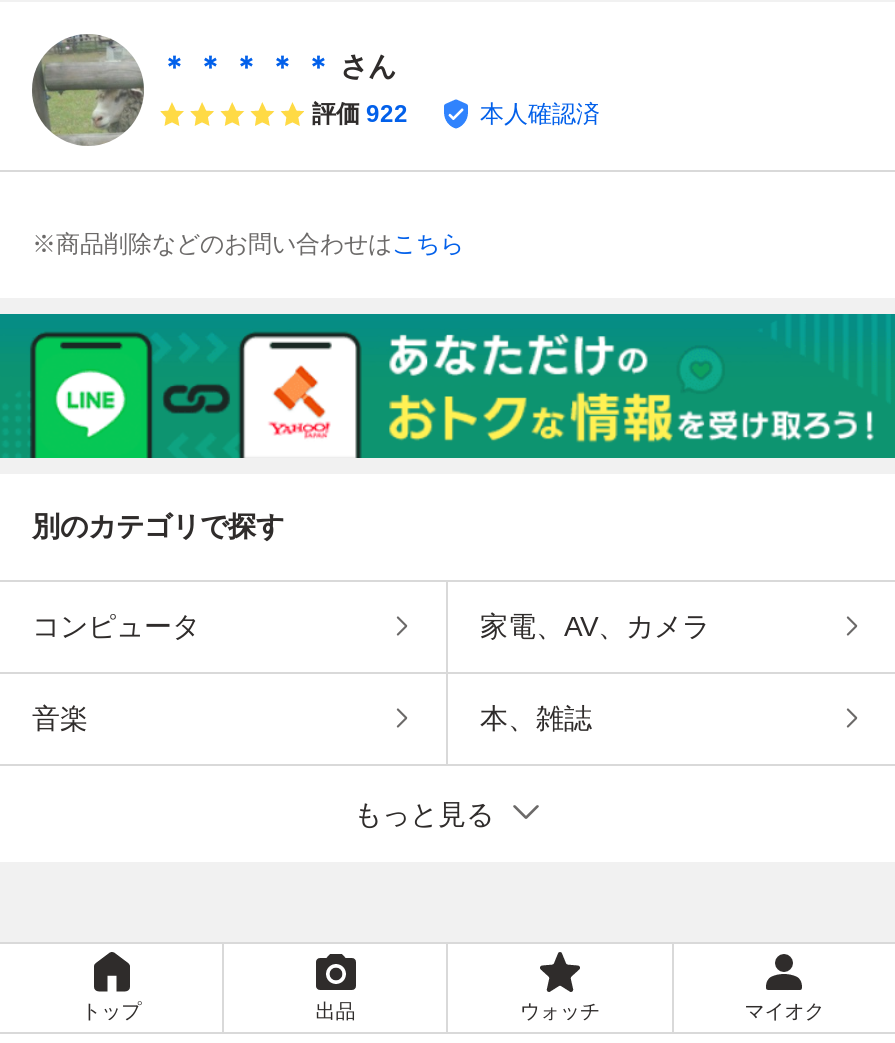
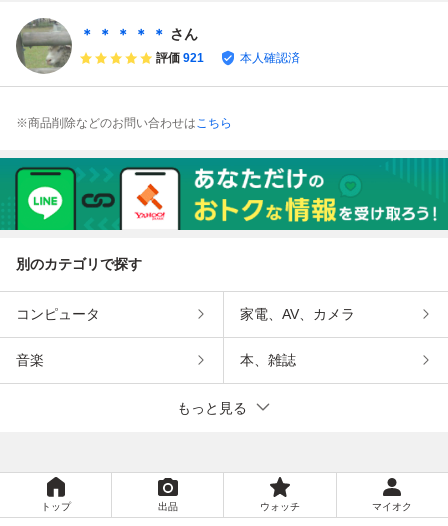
[312,101,408,129] 評価 922 -> [156,51,204,65] 評価 921

